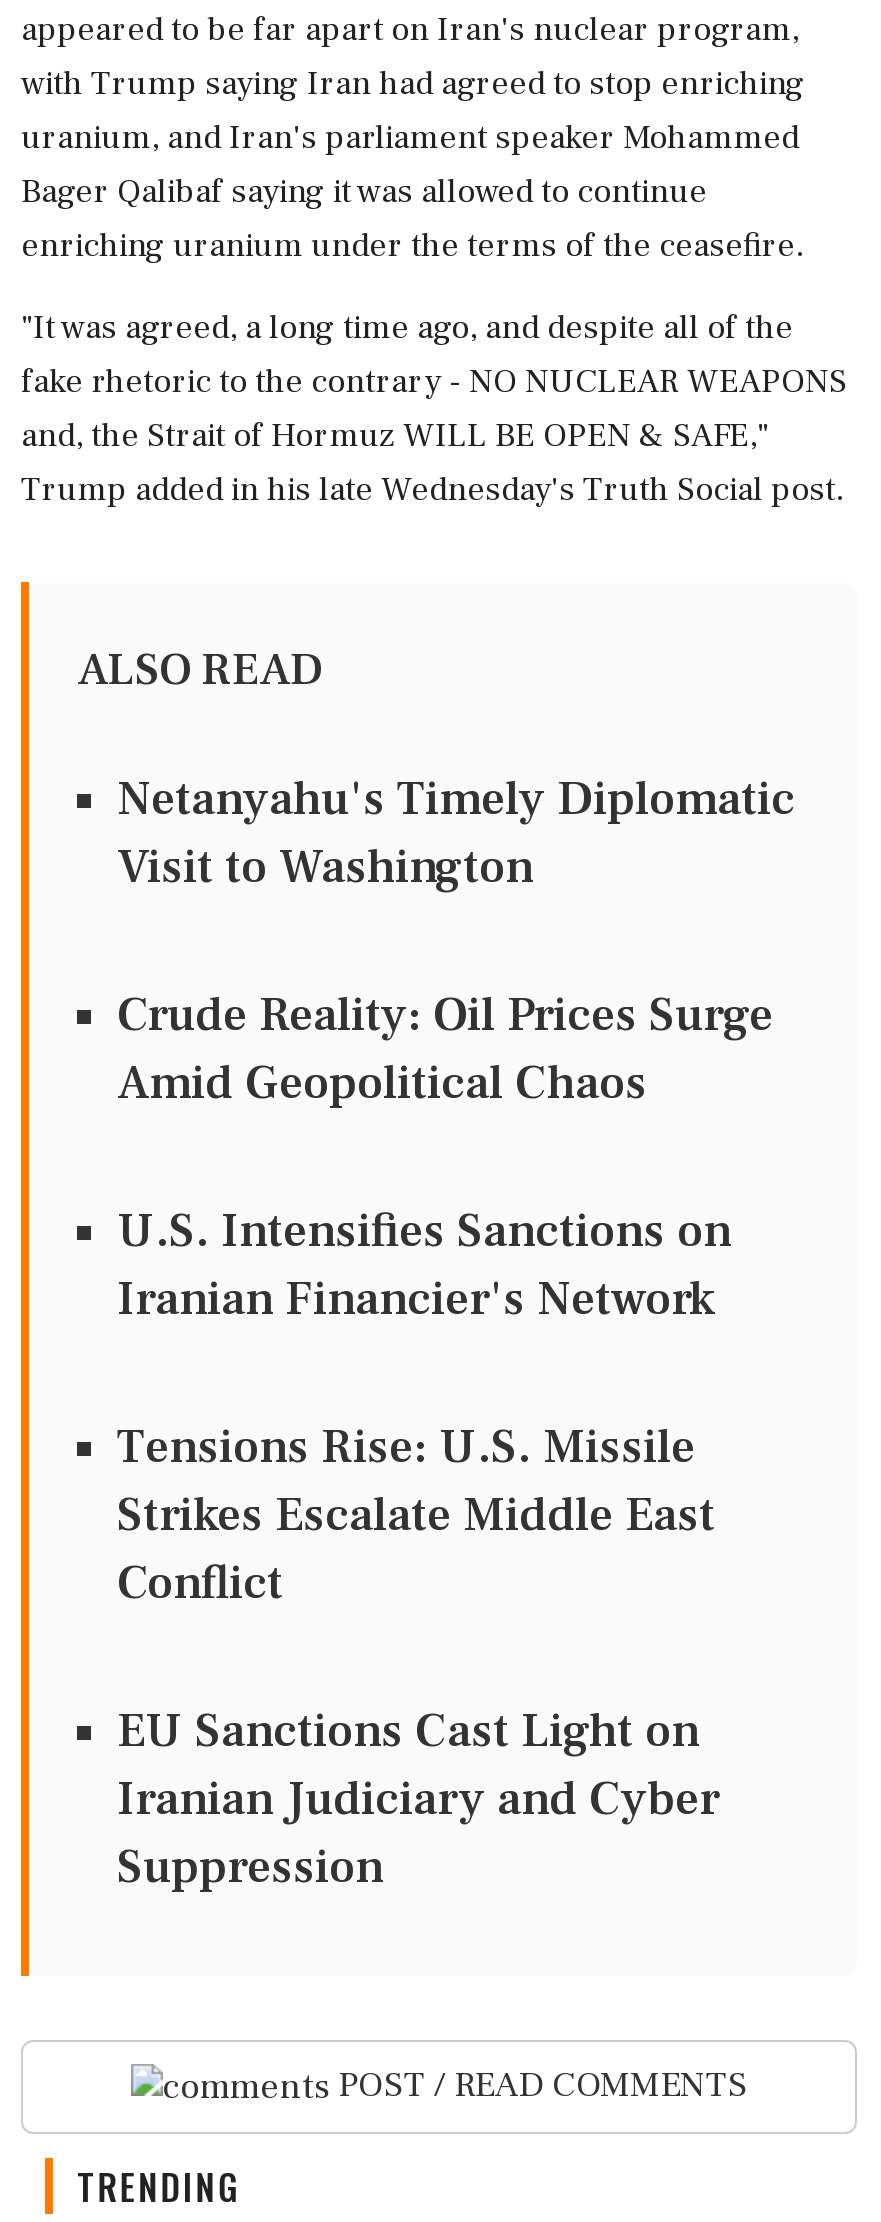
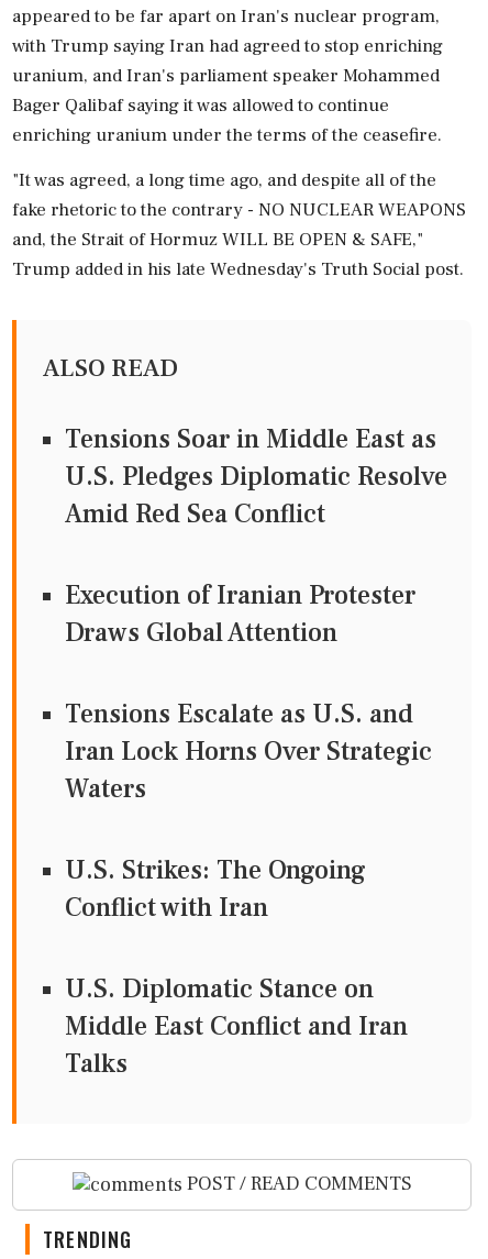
[117,767,795,897] Netanyahu's Timely Diplomatic | Visit to Washington -> [65,422,447,531] Tensions Soar in Middle East as | U.S. Pledges Diplomatic Resolve | Amid Red Sea Conflict
[117,983,773,1113] Crude Reality: Oil Prices Surge | Amid Geopolitical Chaos -> [65,578,415,650] Execution of Iranian Protester | Draws Global Attention
[117,1199,731,1329] U.S. Intensifies Sanctions on | Iranian Financier's Network -> [65,697,432,806] Tensions Escalate as U.S. and | Iran Lock Horns Over Strategic | Waters
[117,1415,715,1613] Tensions Rise: U.S. Missile | Strikes Escalate Middle East | Conflict -> [65,853,366,924] U.S. Strikes: The Ongoing | Conflict with Iran
[117,1699,719,1897] EU Sanctions Cast Light on | Iranian Judiciary and Cyber | Suppression -> [65,972,408,1081] U.S. Diplomatic Stance on | Middle East Conflict and Iran | Talks

